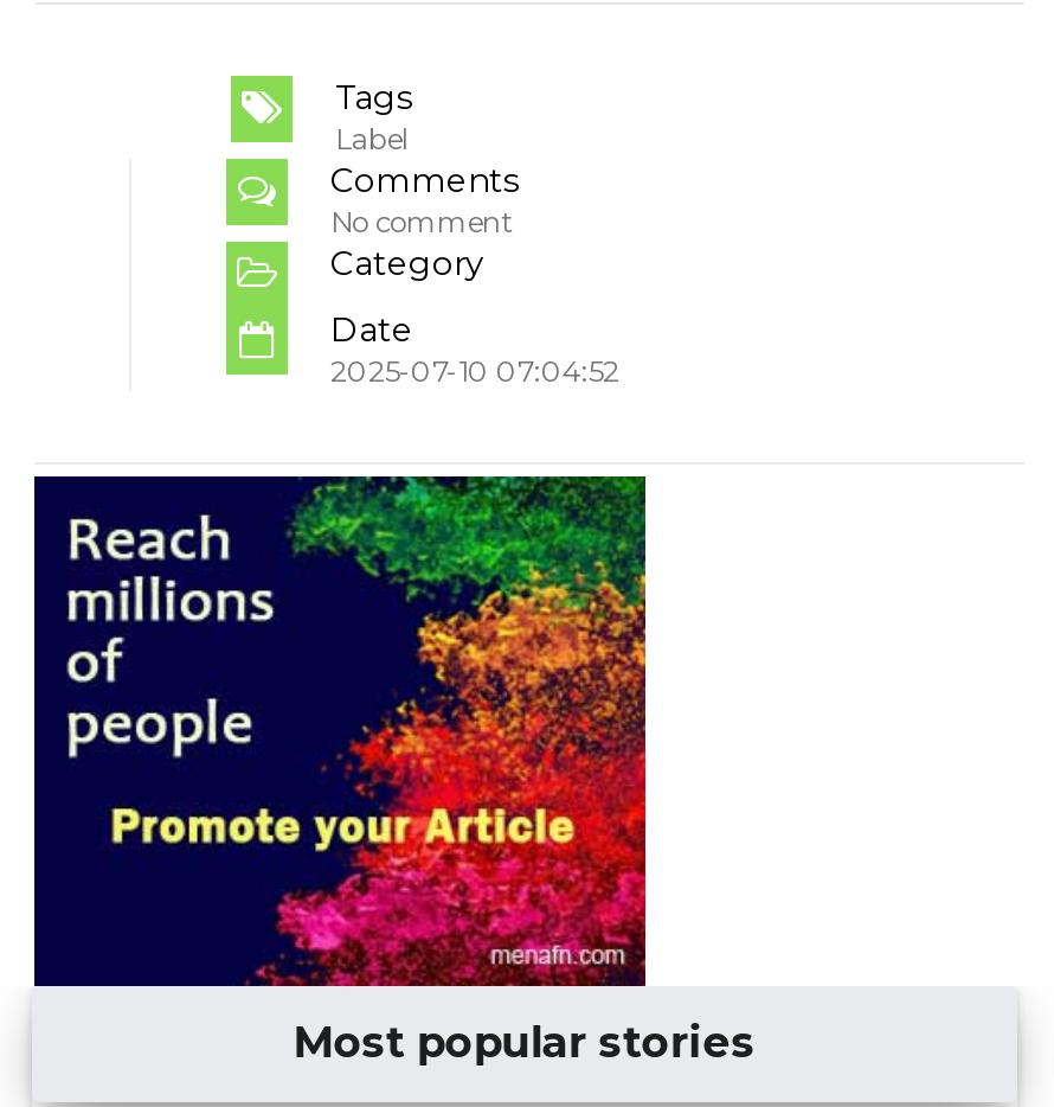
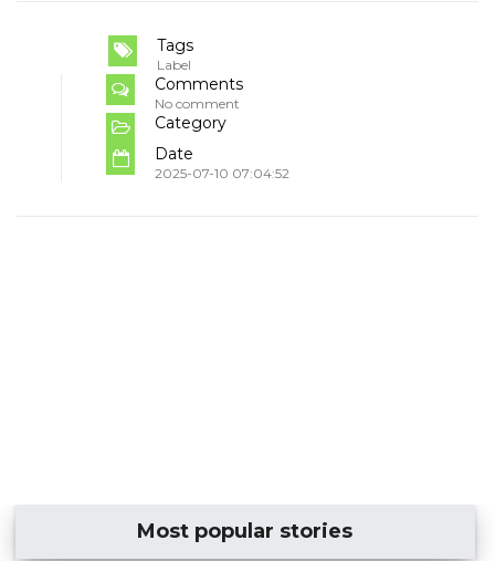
[32,474,648,988] [image] -> none

